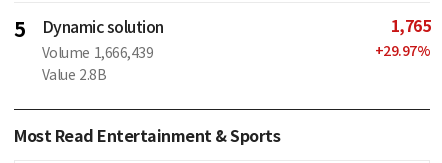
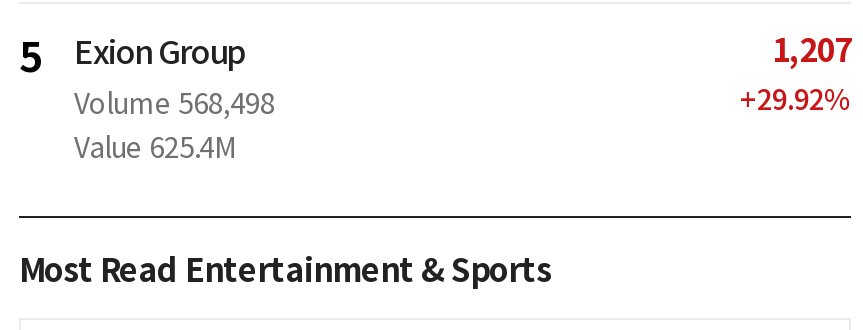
[41,17,163,84] Dynamic solution | Volume 1,666,439 | Value 2.8B -> [74,31,275,165] Exion Group | Volume 568,498 | Value 625.4M
[374,16,430,60] 1,765 | +29.97% -> [740,29,851,117] 1,207 | +29.92%

